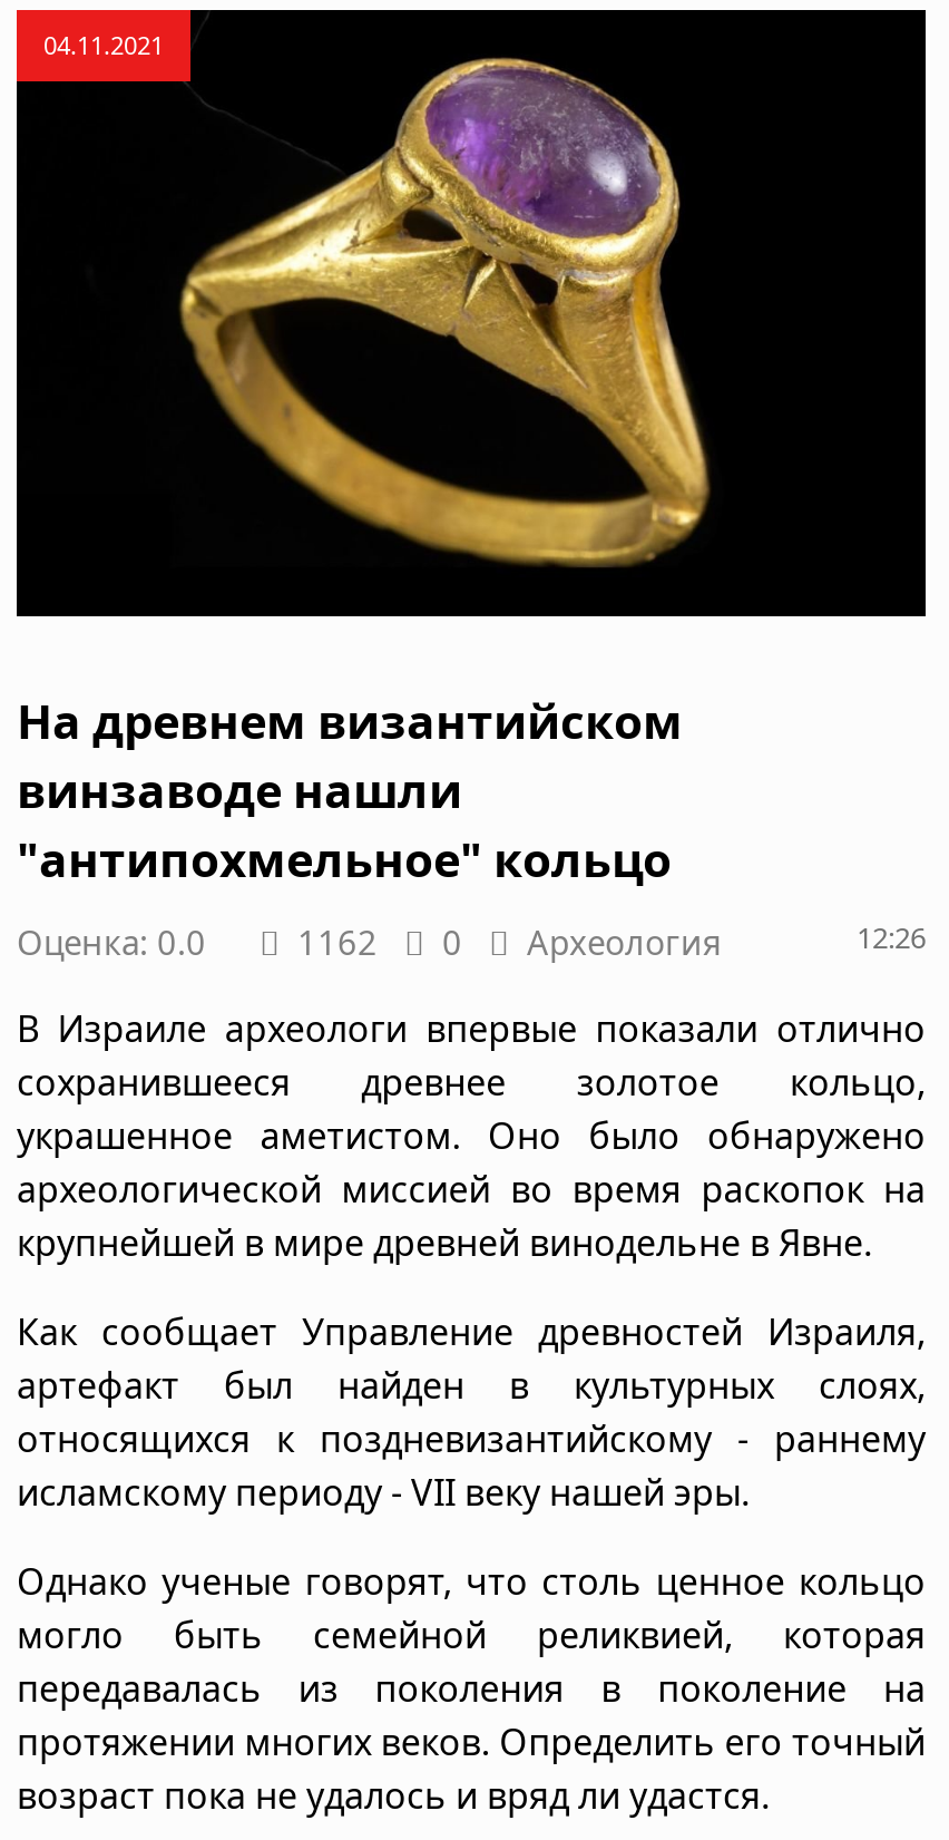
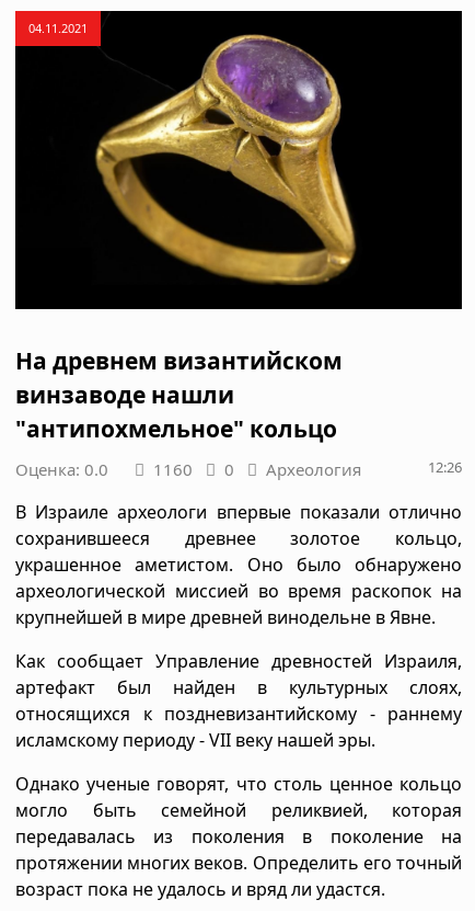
[17,920,721,964] Оценка: 0.0 1162 0 Археология -> [15,458,361,480] Оценка: 0.0 1160 0 Археология

